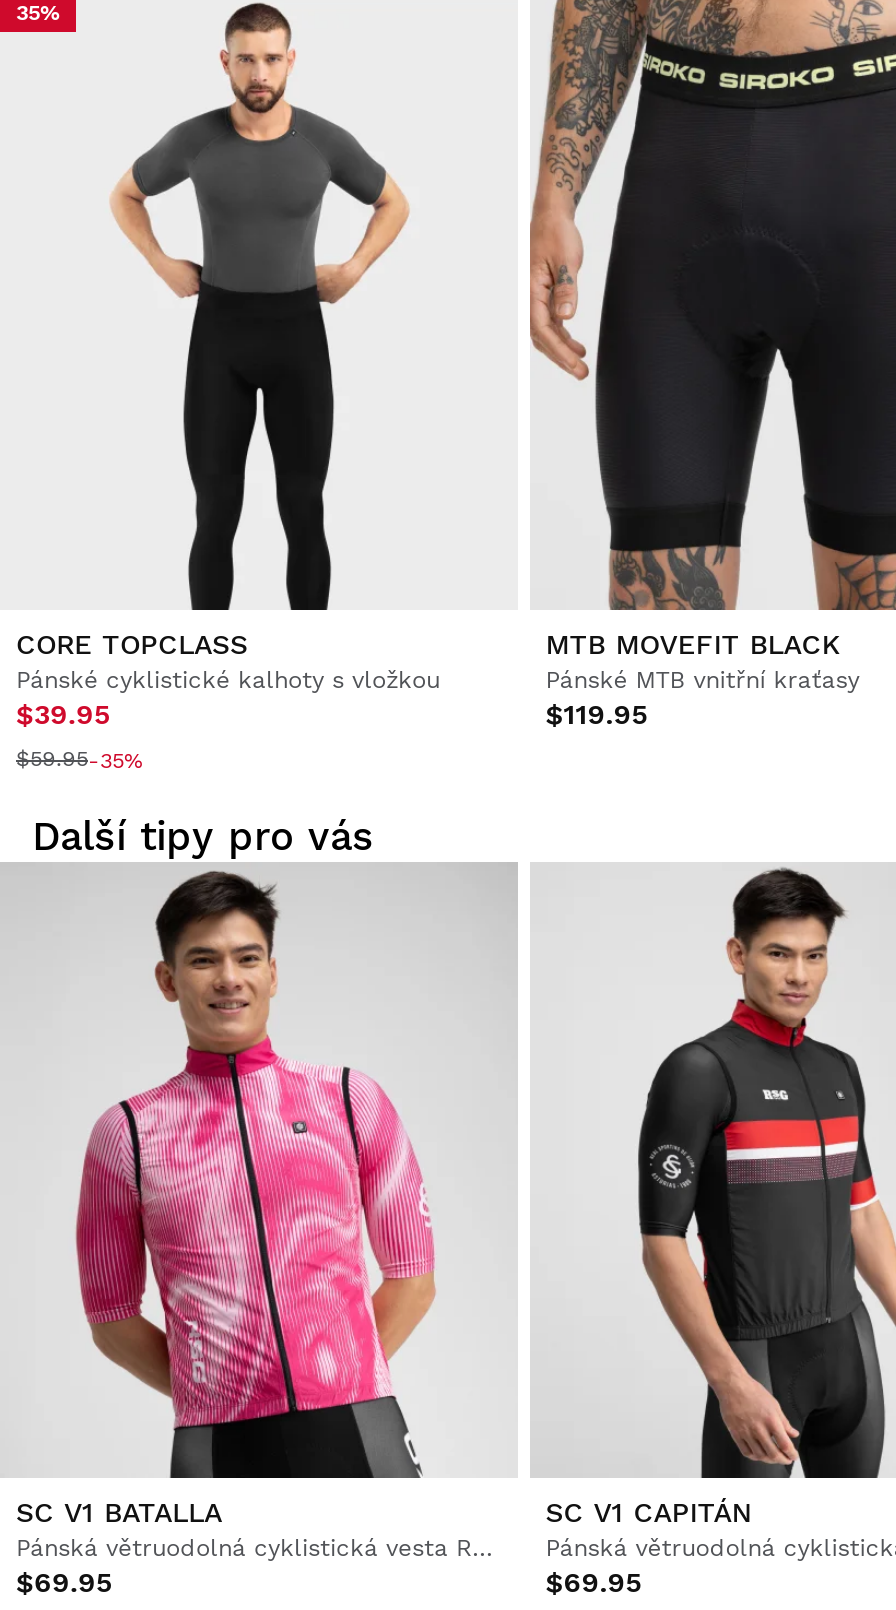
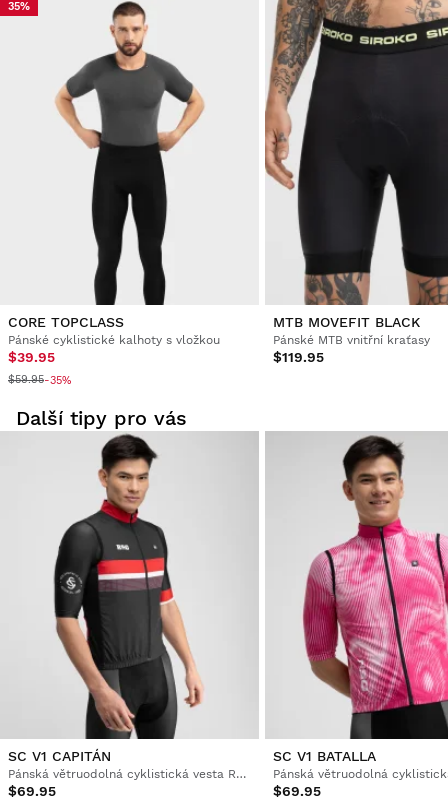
[16,868,436,1528] [image] | SC V1 BATALLA -> [8,434,217,764] [image] | SC V1 CAPITÁN
[546,868,890,1528] [image] | SC V1 CAPITÁN -> [273,434,445,764] [image] | SC V1 BATALLA

